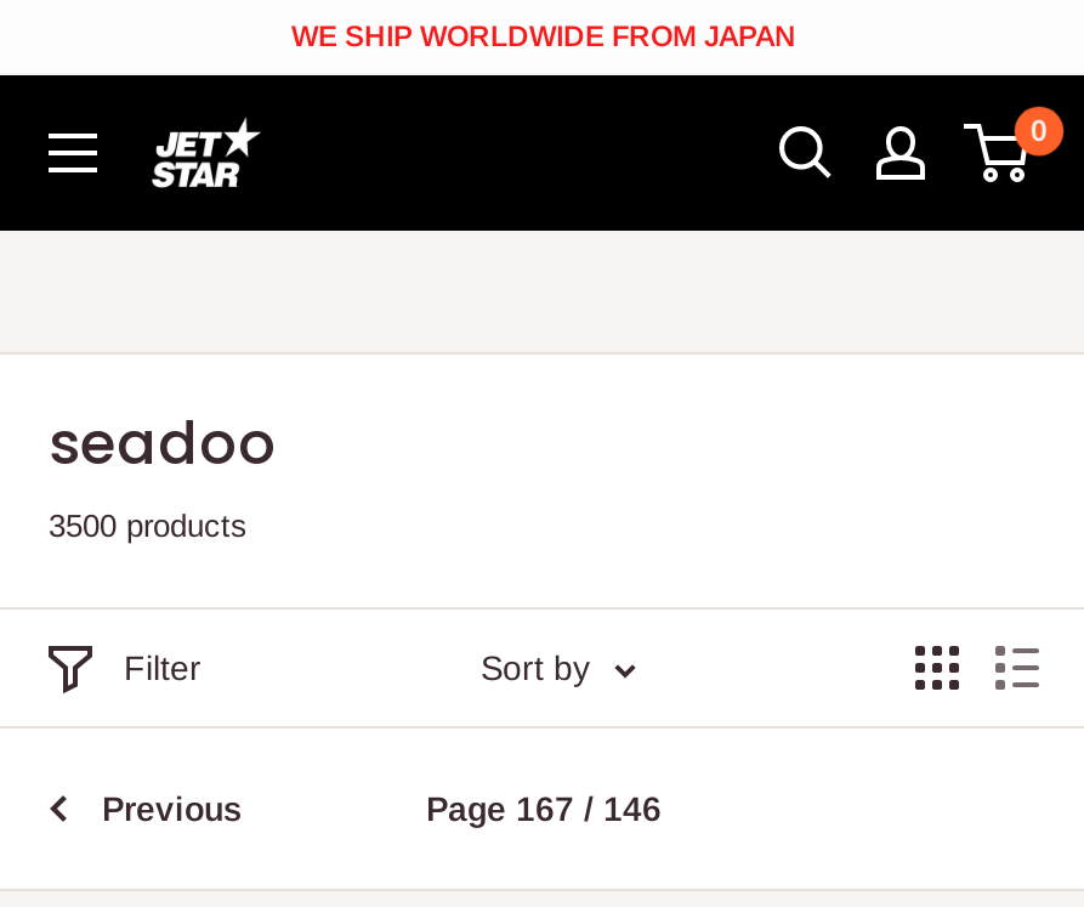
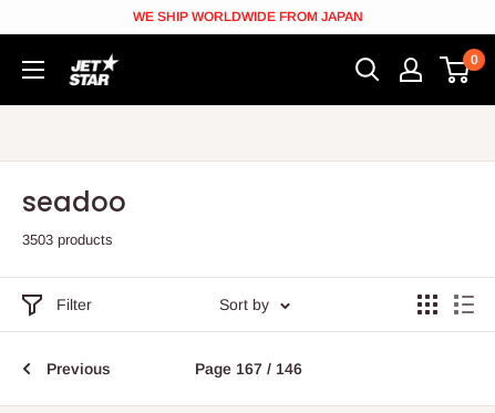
[49,508,248,544] 3500 products -> [22,231,113,248] 3503 products

